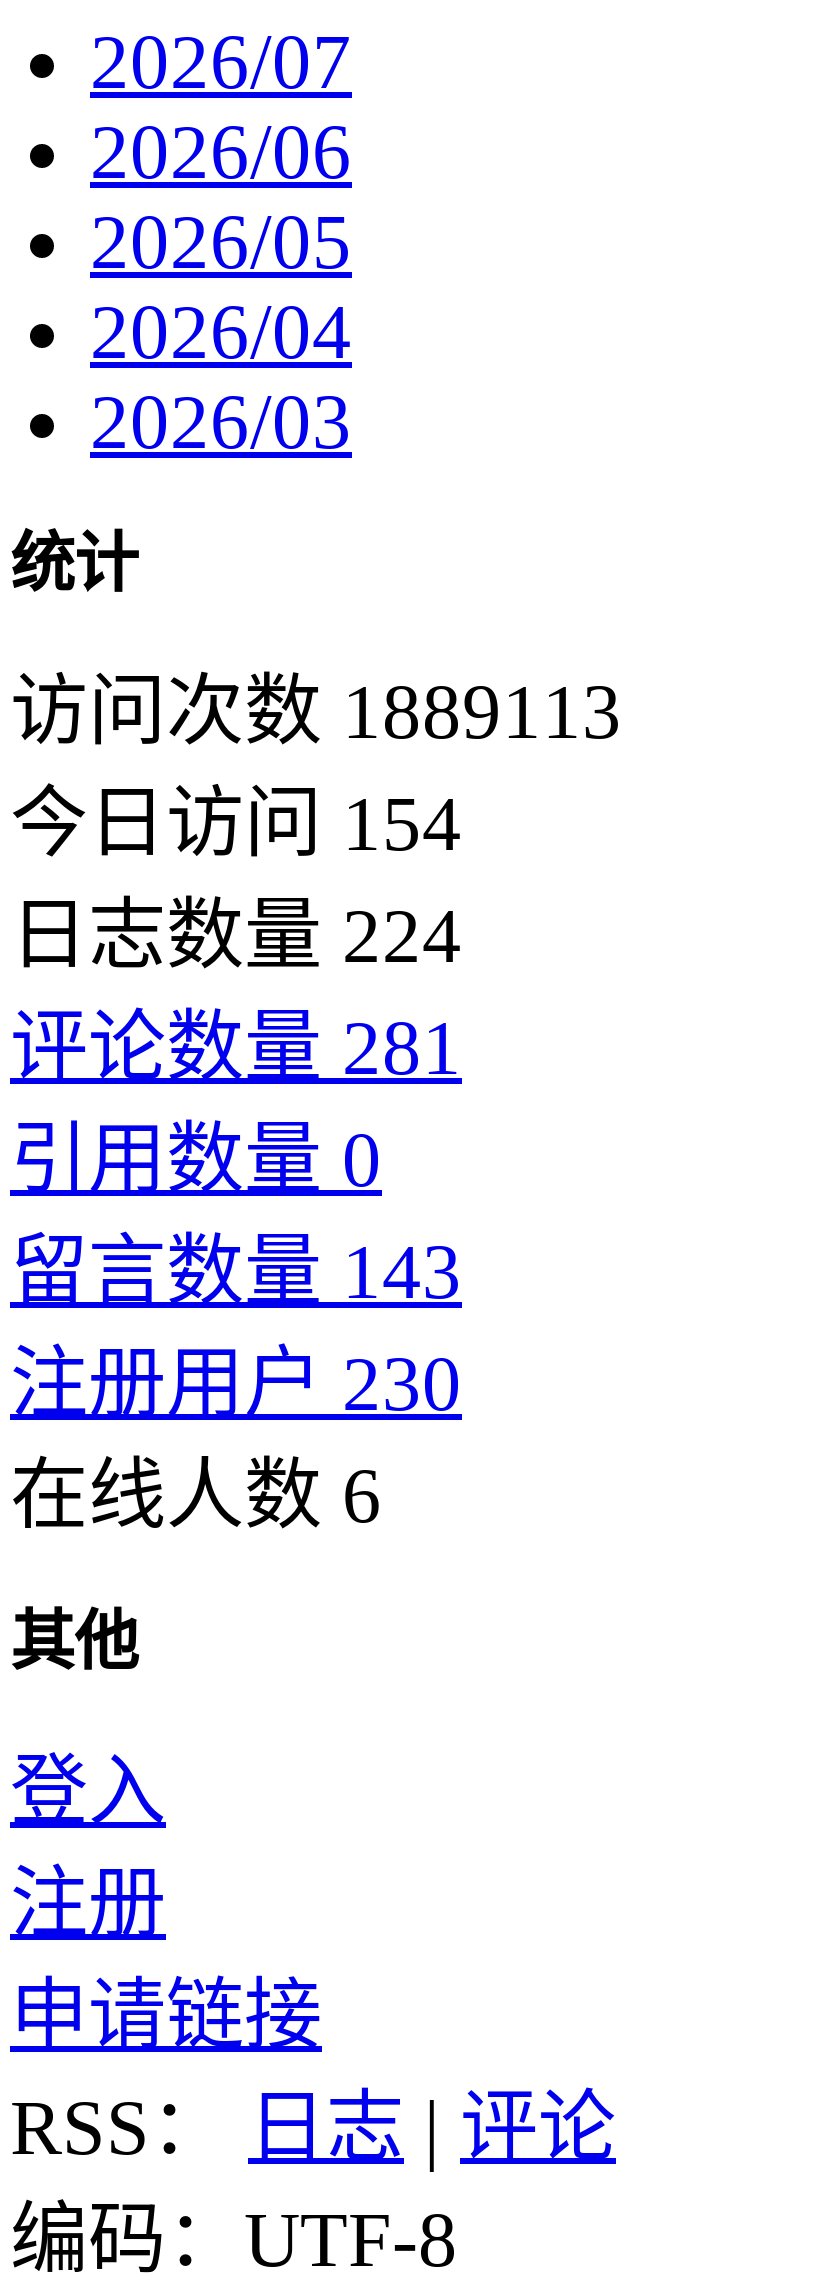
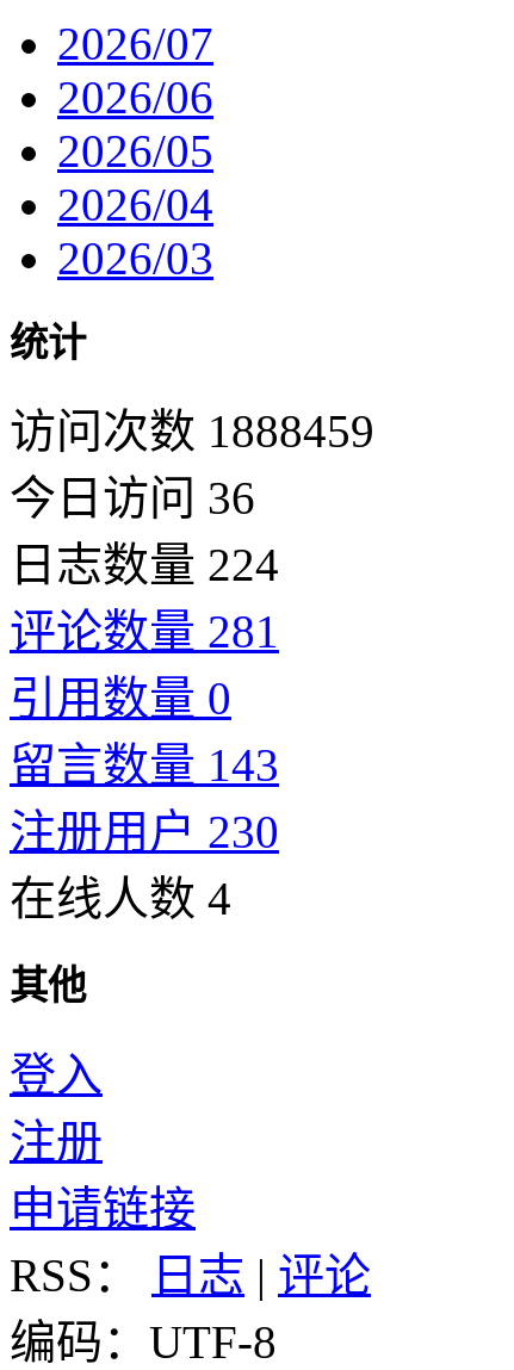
[10,668,622,754] 访问次数 1889113 -> [10,406,374,457] 访问次数 1888459
[10,780,462,866] 今日访问 154 -> [10,472,255,524] 今日访问 36
[10,1452,382,1538] 在线人数 6 -> [10,873,231,924] 在线人数 4

